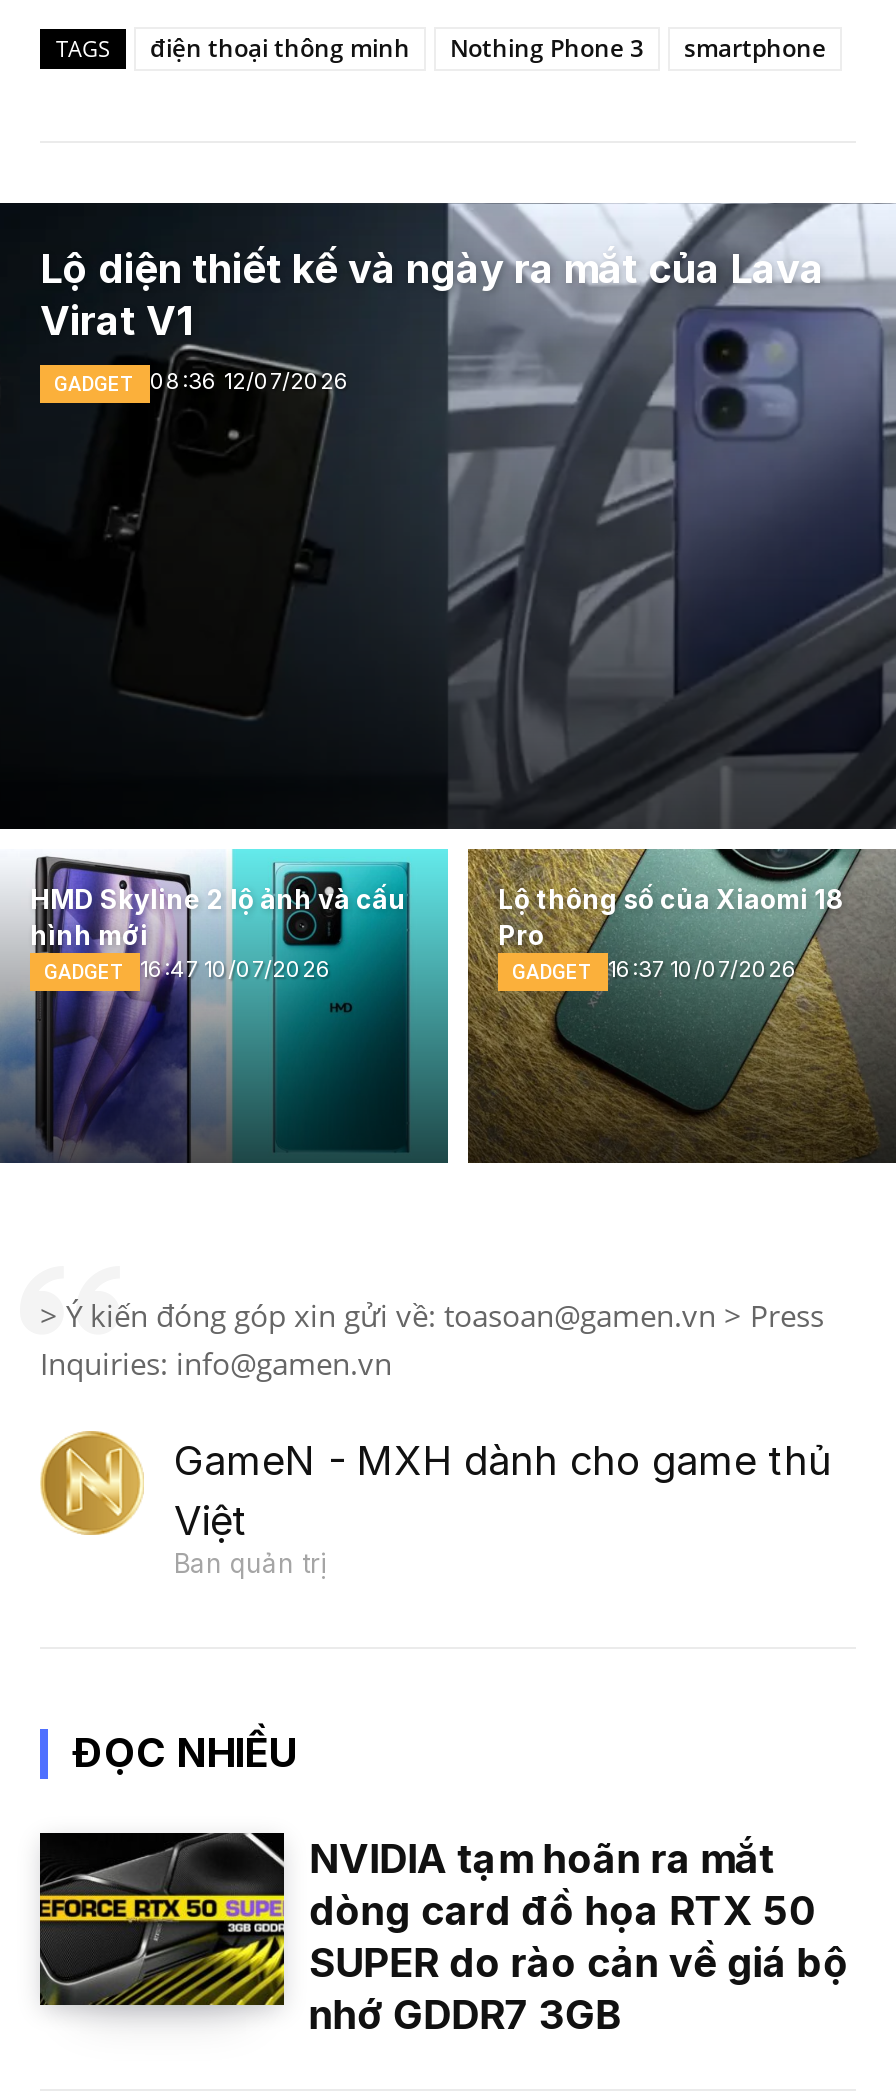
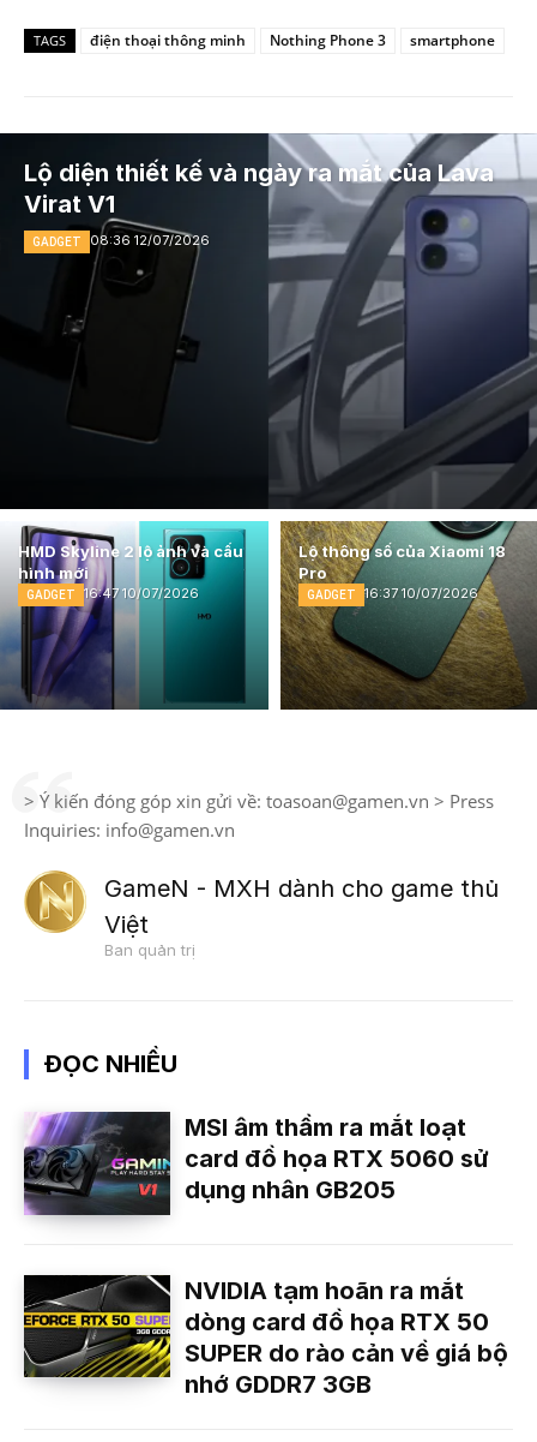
none -> [24,1111,490,1216] [image] | MSI âm thầm ra mắt loạt | card đồ họa RTX 5060 sử | dụng nhân GB205

